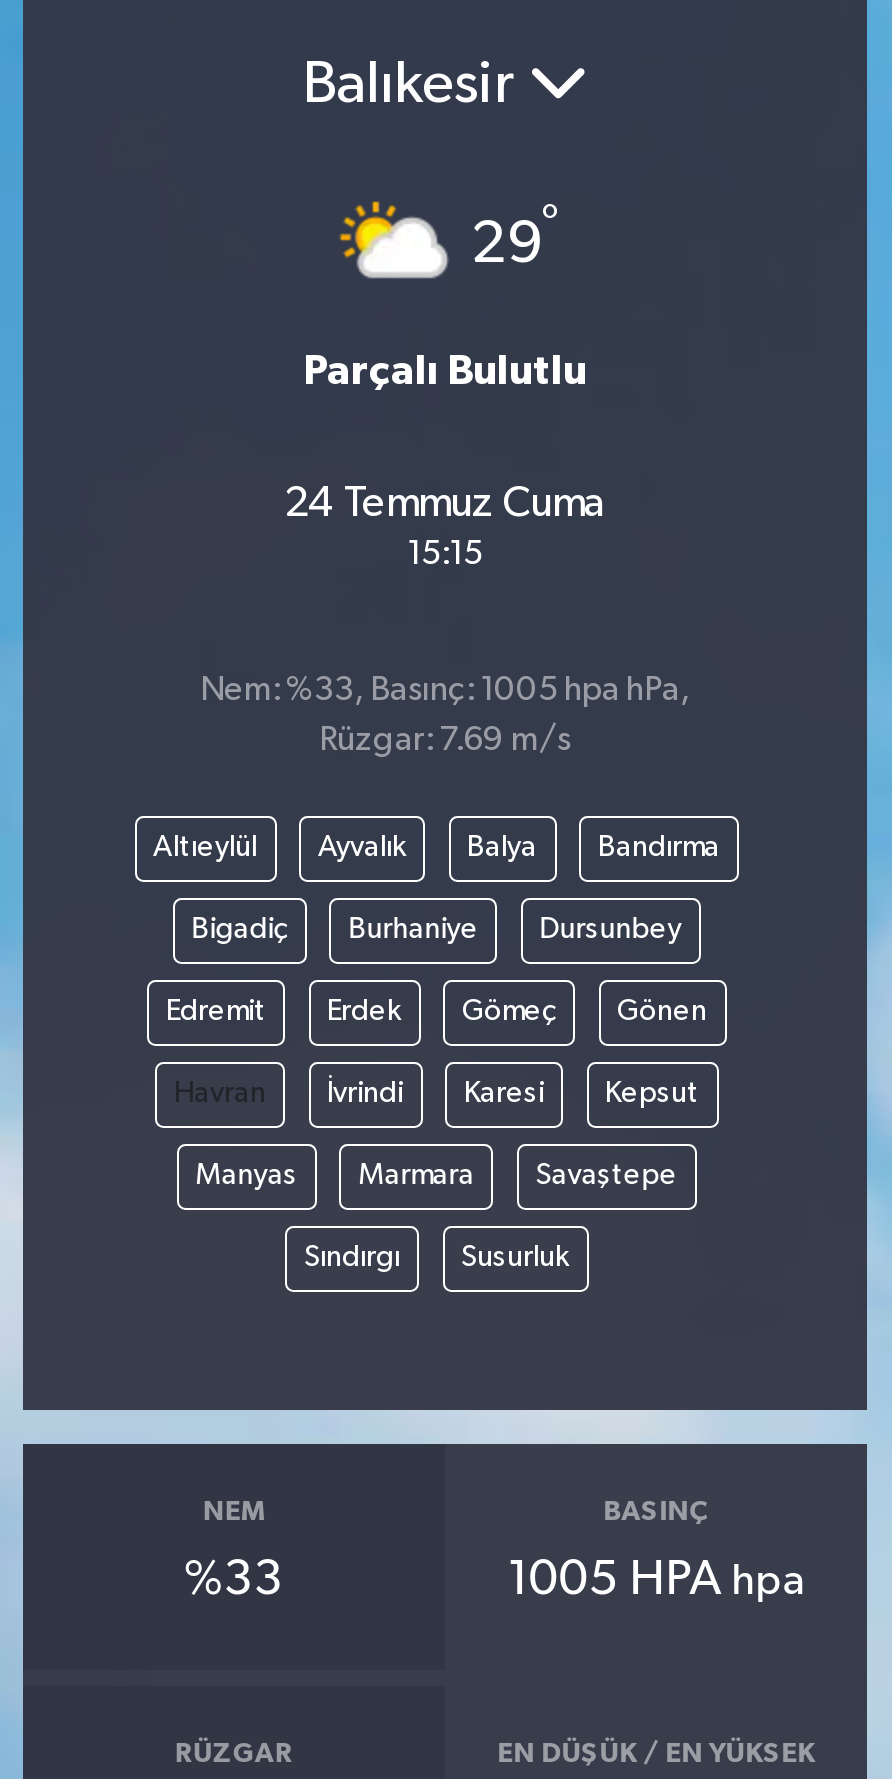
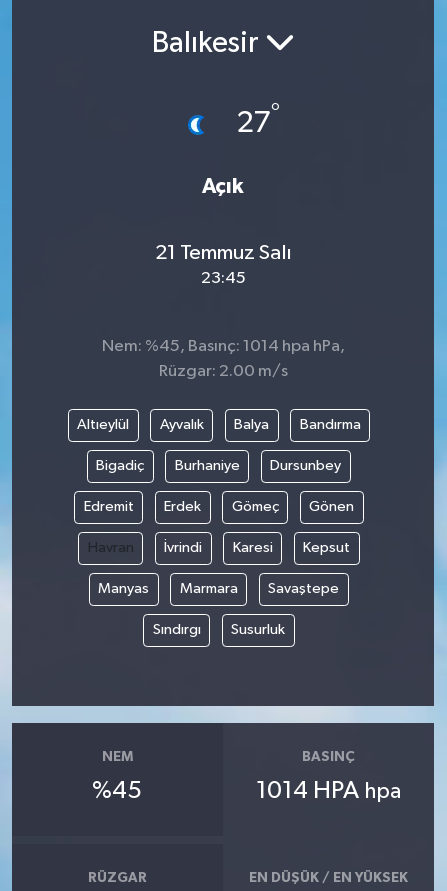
[339,200,559,280] [image] | 29° -> [171,102,280,140] [image] | 27°
[303,349,587,391] Parçalı Bulutlu -> [202,176,244,197] Açık
[284,482,606,572] 24 Temmuz Cuma | 15:15 -> [154,242,291,287] 21 Temmuz Salı | 23:45
[200,673,690,707] Nem: %33, Basınç: 1005 hpa hPa, -> [101,338,344,355] Nem: %45, Basınç: 1014 hpa hPa,
[319,723,571,757] Rüzgar: 7.69 m/s -> [158,363,287,380] Rüzgar: 2.00 m/s
[184,1556,284,1604] %33 -> [92,779,142,803] %45
[507,1556,805,1604] 1005 HPA hpa -> [256,779,401,803] 1014 HPA hpa

